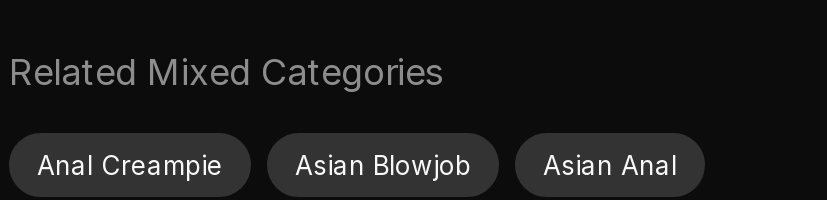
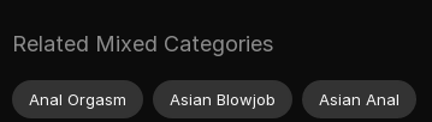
[37,148,223,180] Anal Creampie -> [29,89,126,108] Anal Orgasm

